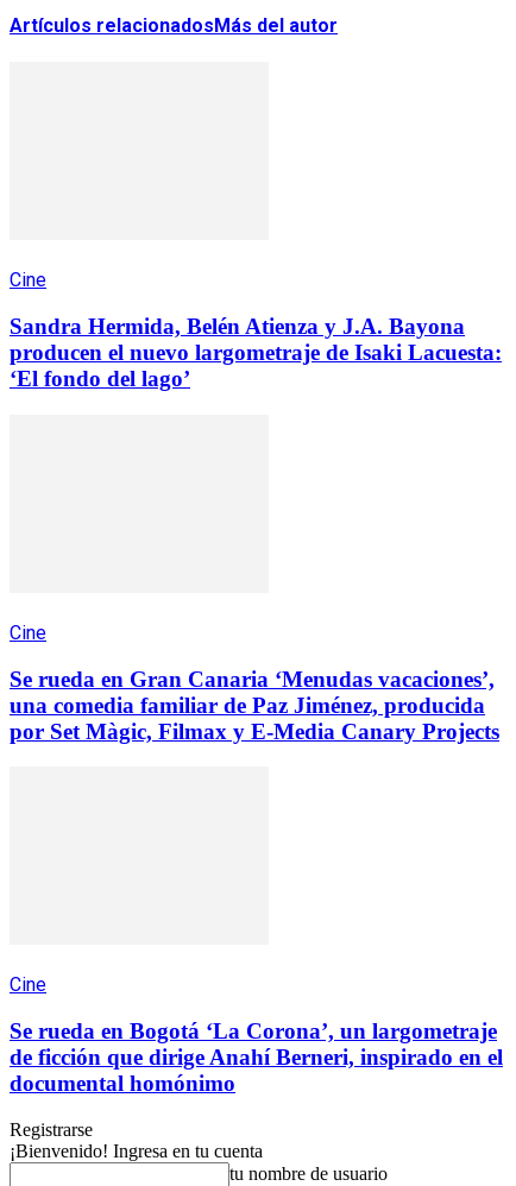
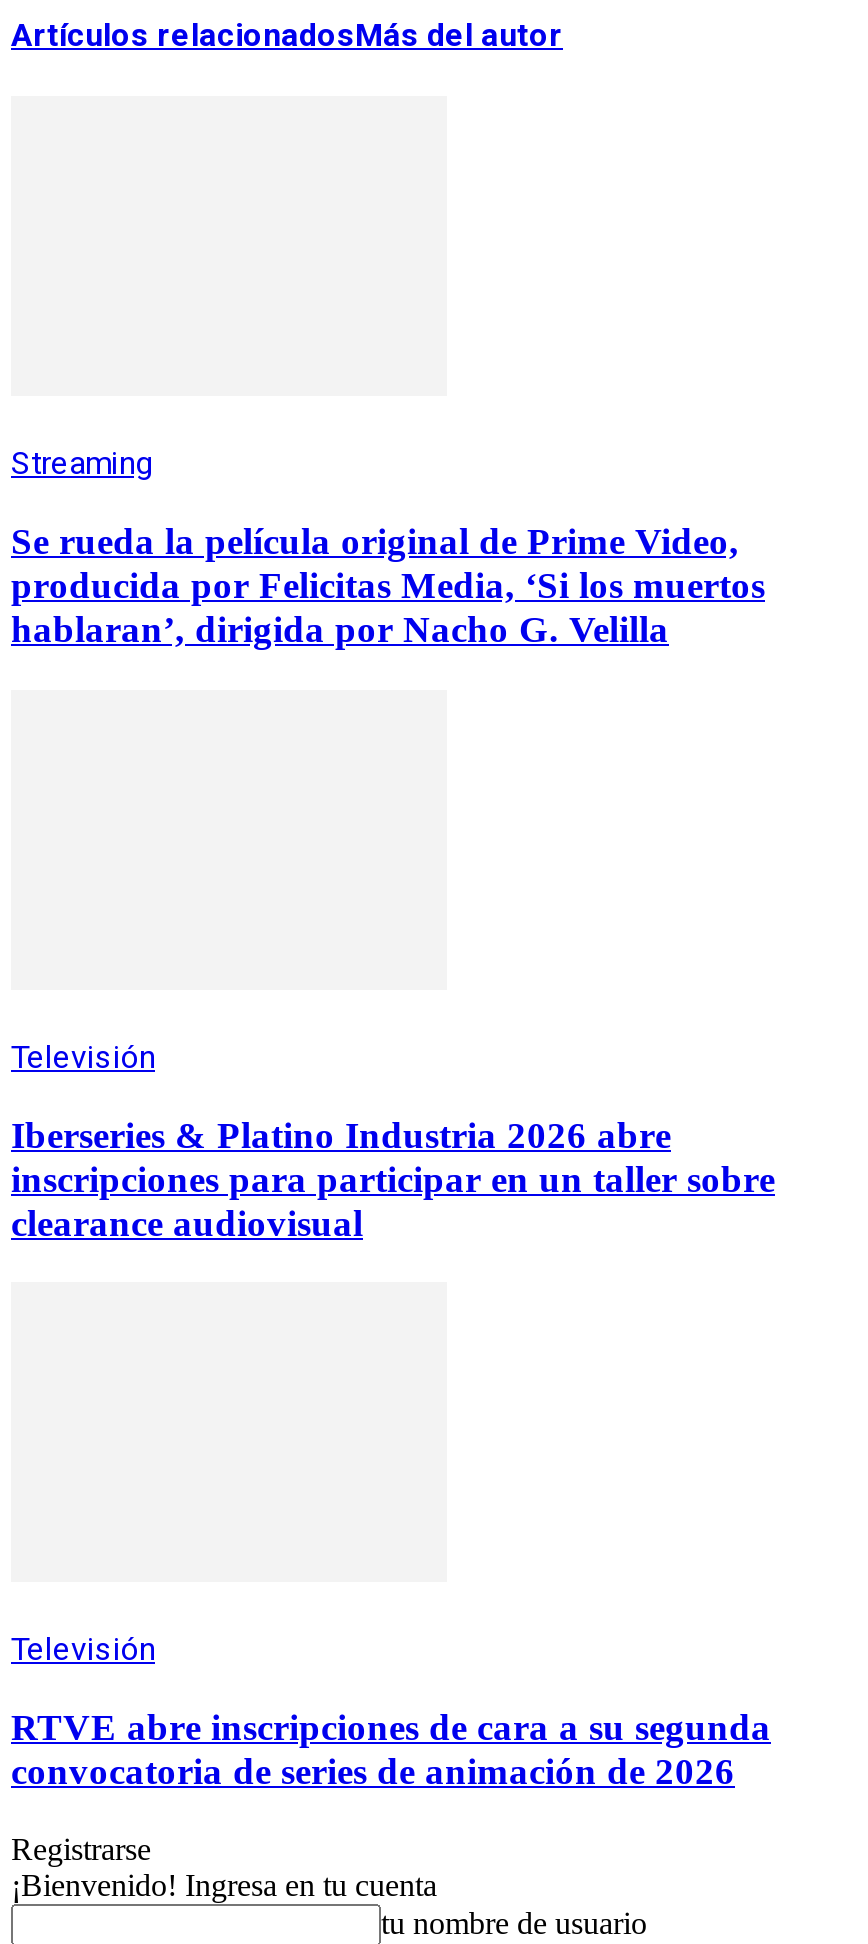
[10,269,46,292] Cine -> [11,445,153,483] Streaming
[10,314,502,391] Sandra Hermida, Belén Atienza y J.A. Bayona | producen el nuevo largometraje de Isaki Lacuesta: | ‘El fondo del lago’ -> [11,520,765,650] Se rueda la película original de Prime Video, | producida por Felicitas Media, ‘Si los muertos | hablaran’, dirigida por Nacho G. Velilla
[10,621,46,644] Cine -> [11,1038,155,1076] Televisión
[10,666,499,743] Se rueda en Gran Canaria ‘Menudas vacaciones’, | una comedia familiar de Paz Jiménez, producida | por Set Màgic, Filmax y E-Media Canary Projects -> [11,1113,775,1243] Iberseries & Platino Industria 2026 abre | inscripciones para participar en un taller sobre | clearance audiovisual
[10,974,46,996] Cine -> [11,1630,155,1668] Televisión
[10,1018,503,1096] Se rueda en Bogotá ‘La Corona’, un largometraje | de ficción que dirige Anahí Berneri, inspirado en el | documental homónimo -> [11,1706,771,1792] RTVE abre inscripciones de cara a su segunda | convocatoria de series de animación de 2026

